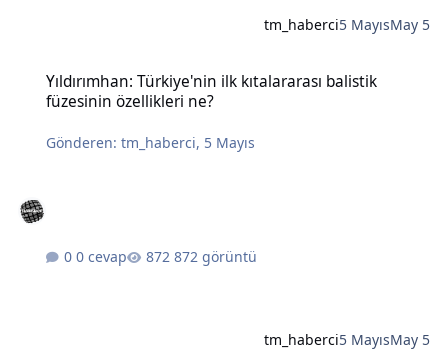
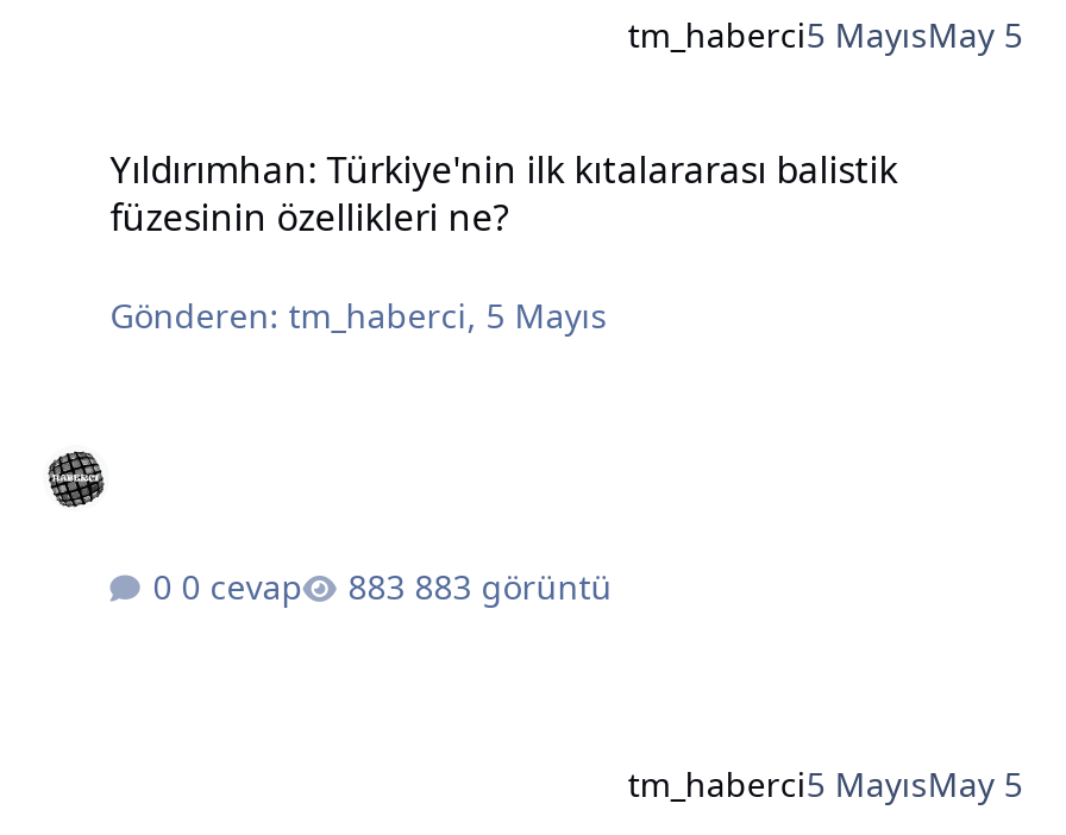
[174,247,257,266] 872 görüntü -> [415,565,612,610] 883 görüntü

